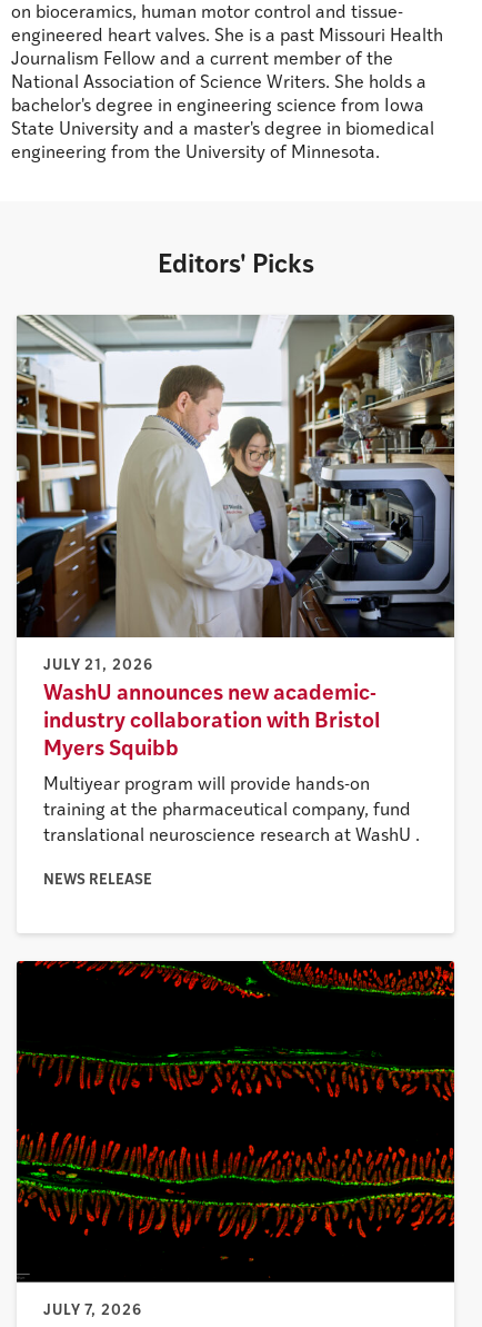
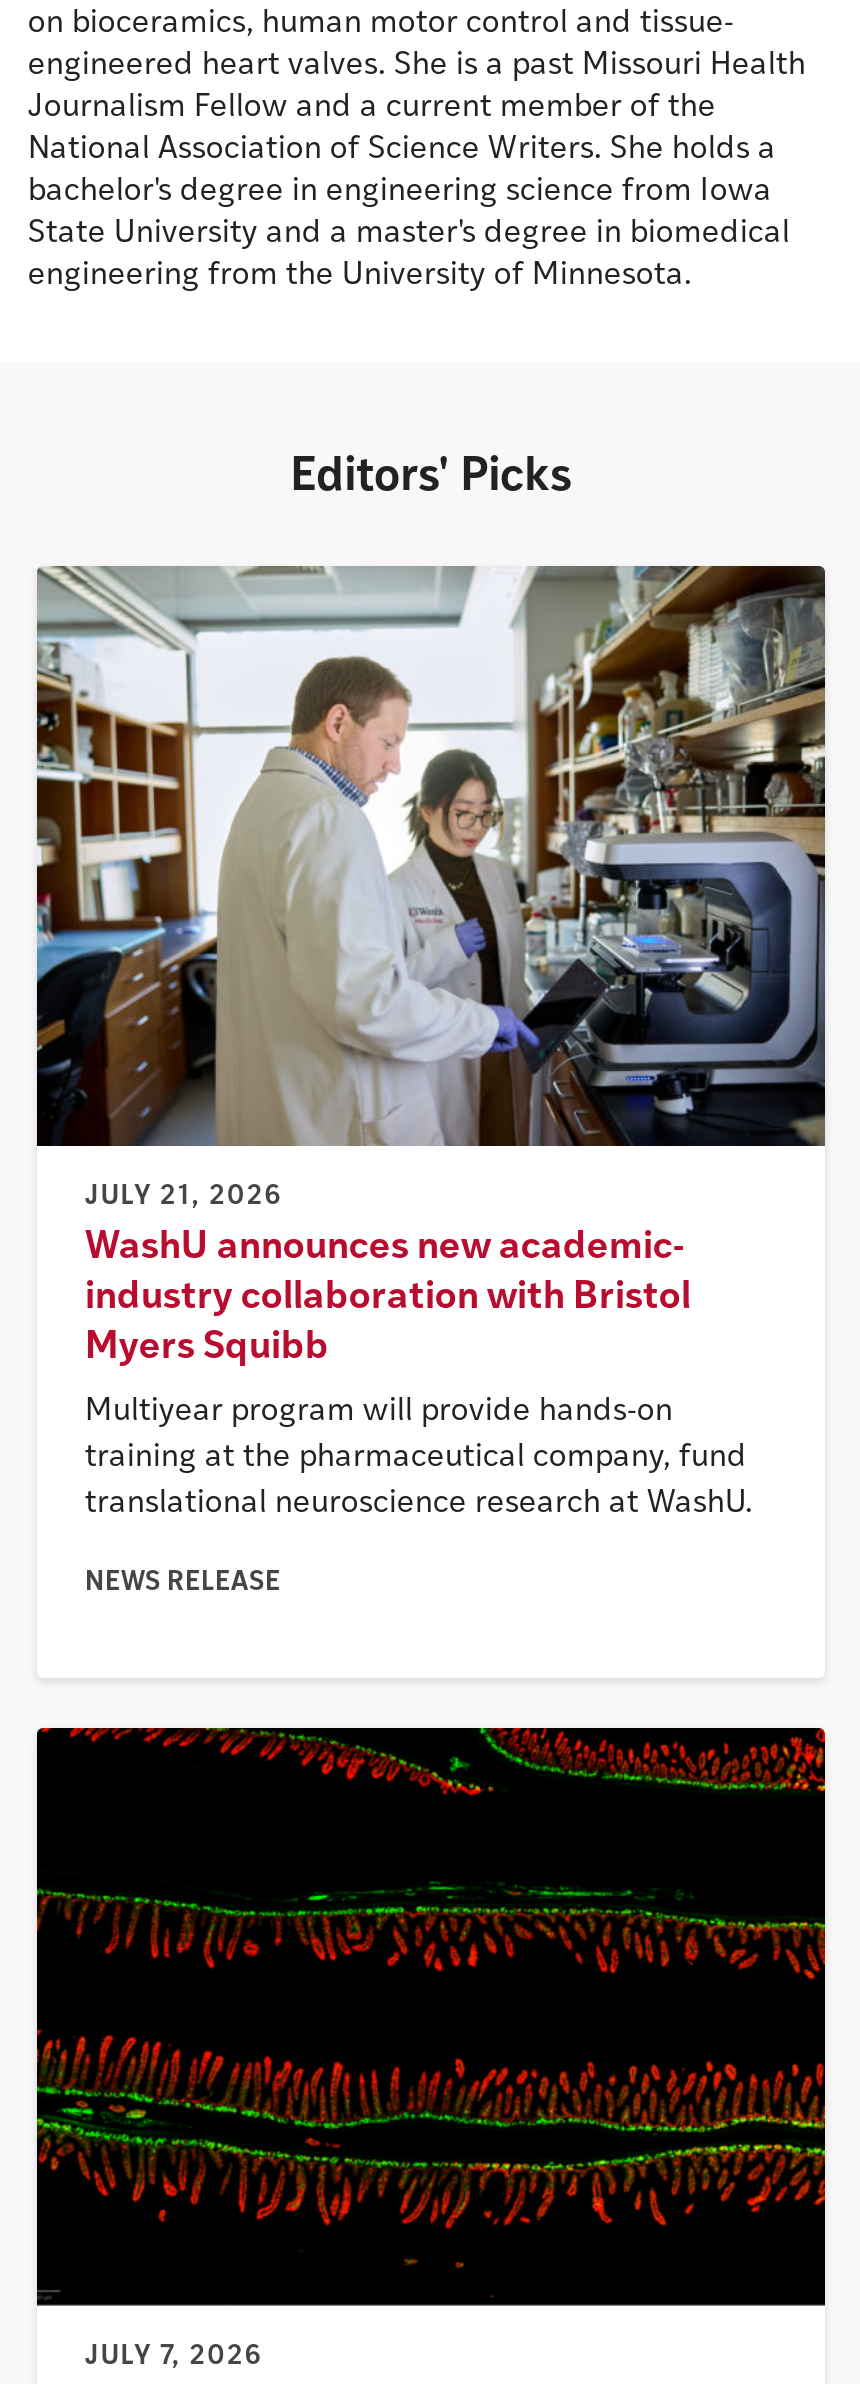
[43,827,420,845] translational neuroscience research at WashU . -> [85,1487,753,1519] translational neuroscience research at WashU.

